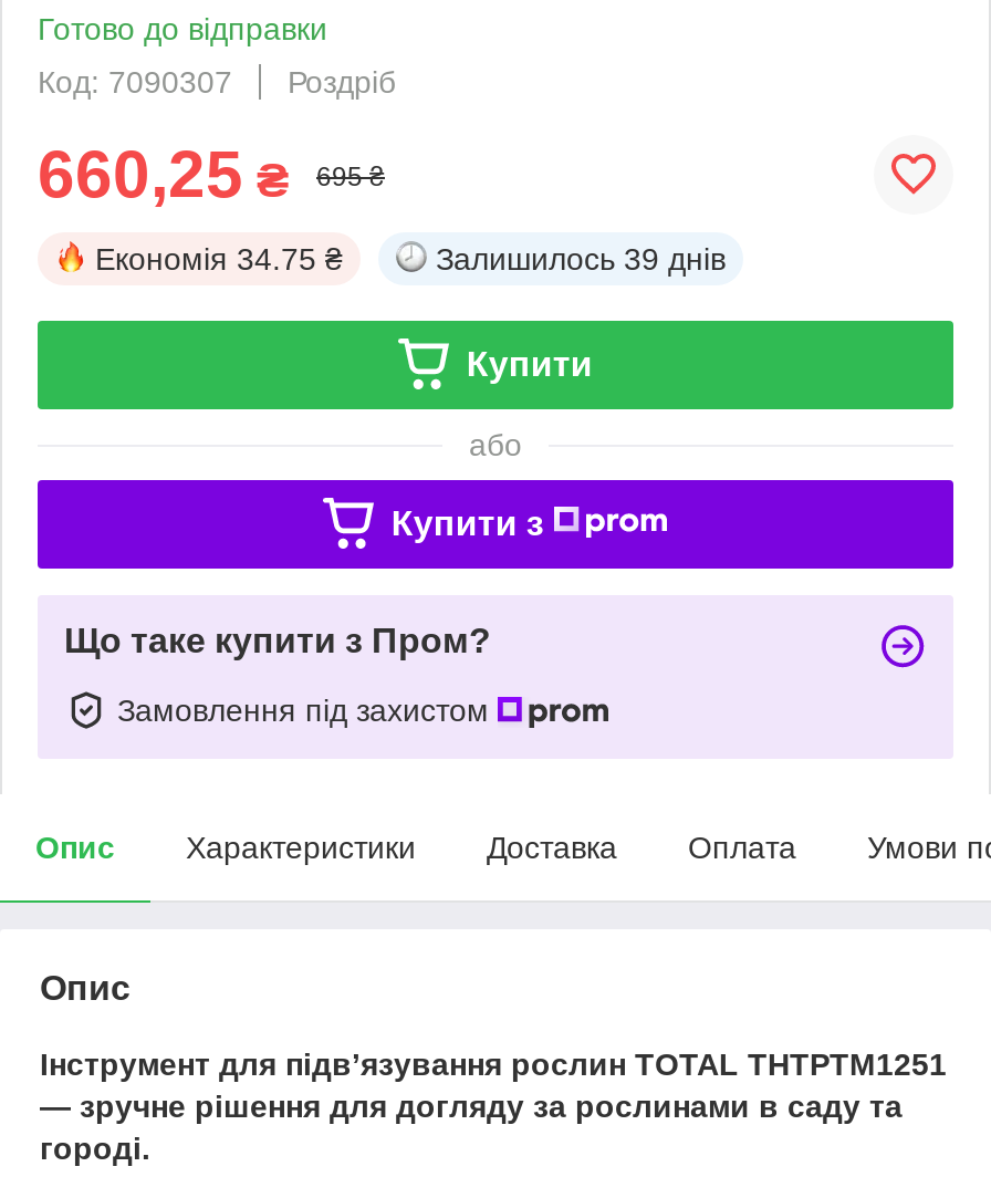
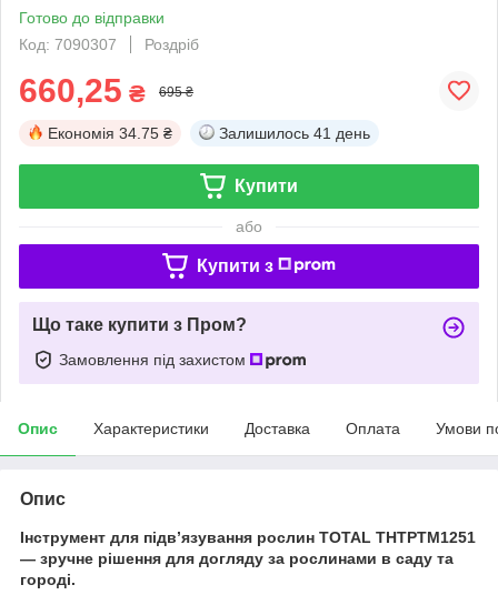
[436,241,726,276] Залишилось 39 днів -> [219,124,370,142] Залишилось 41 день

